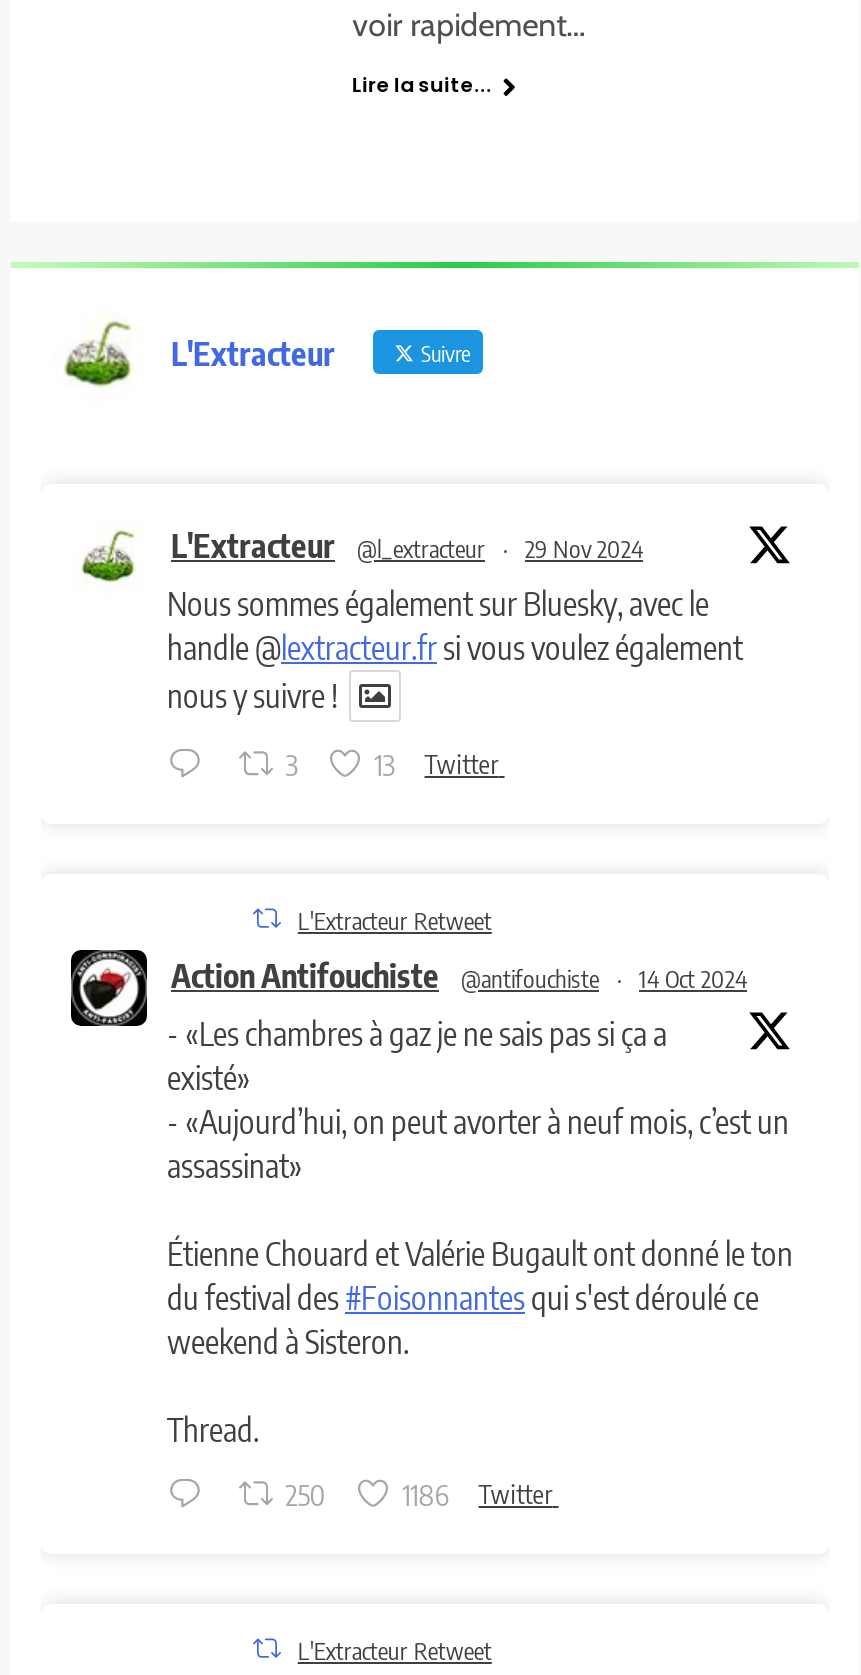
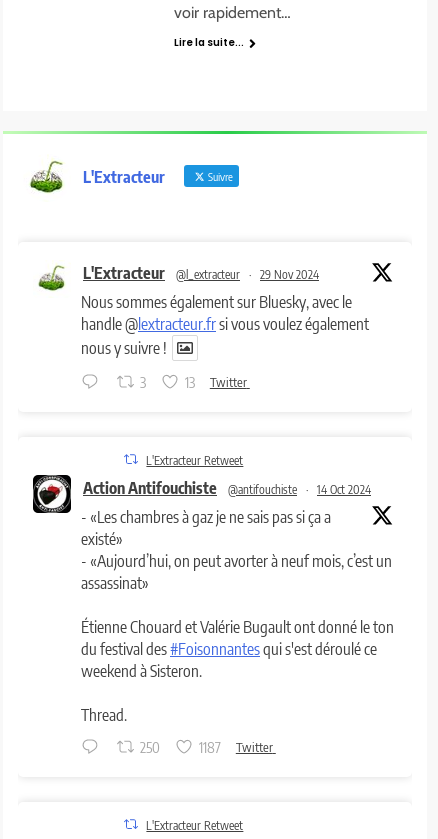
[403,1477,553,1513] 1186 Twitter -> [199,738,273,756] 1187 Twitter

